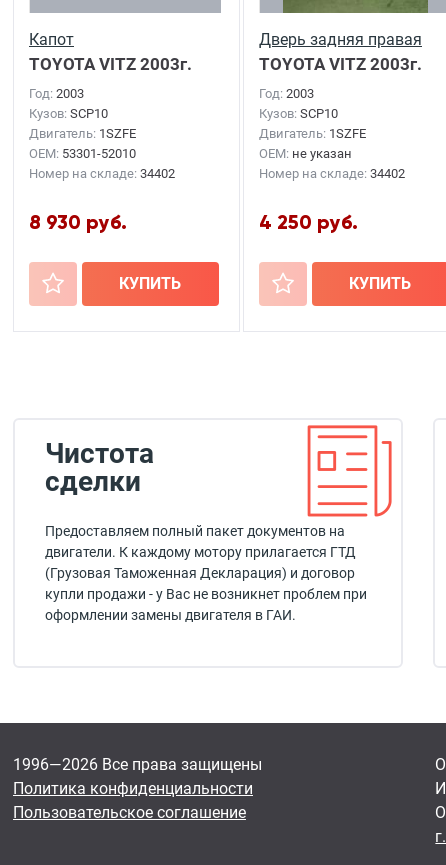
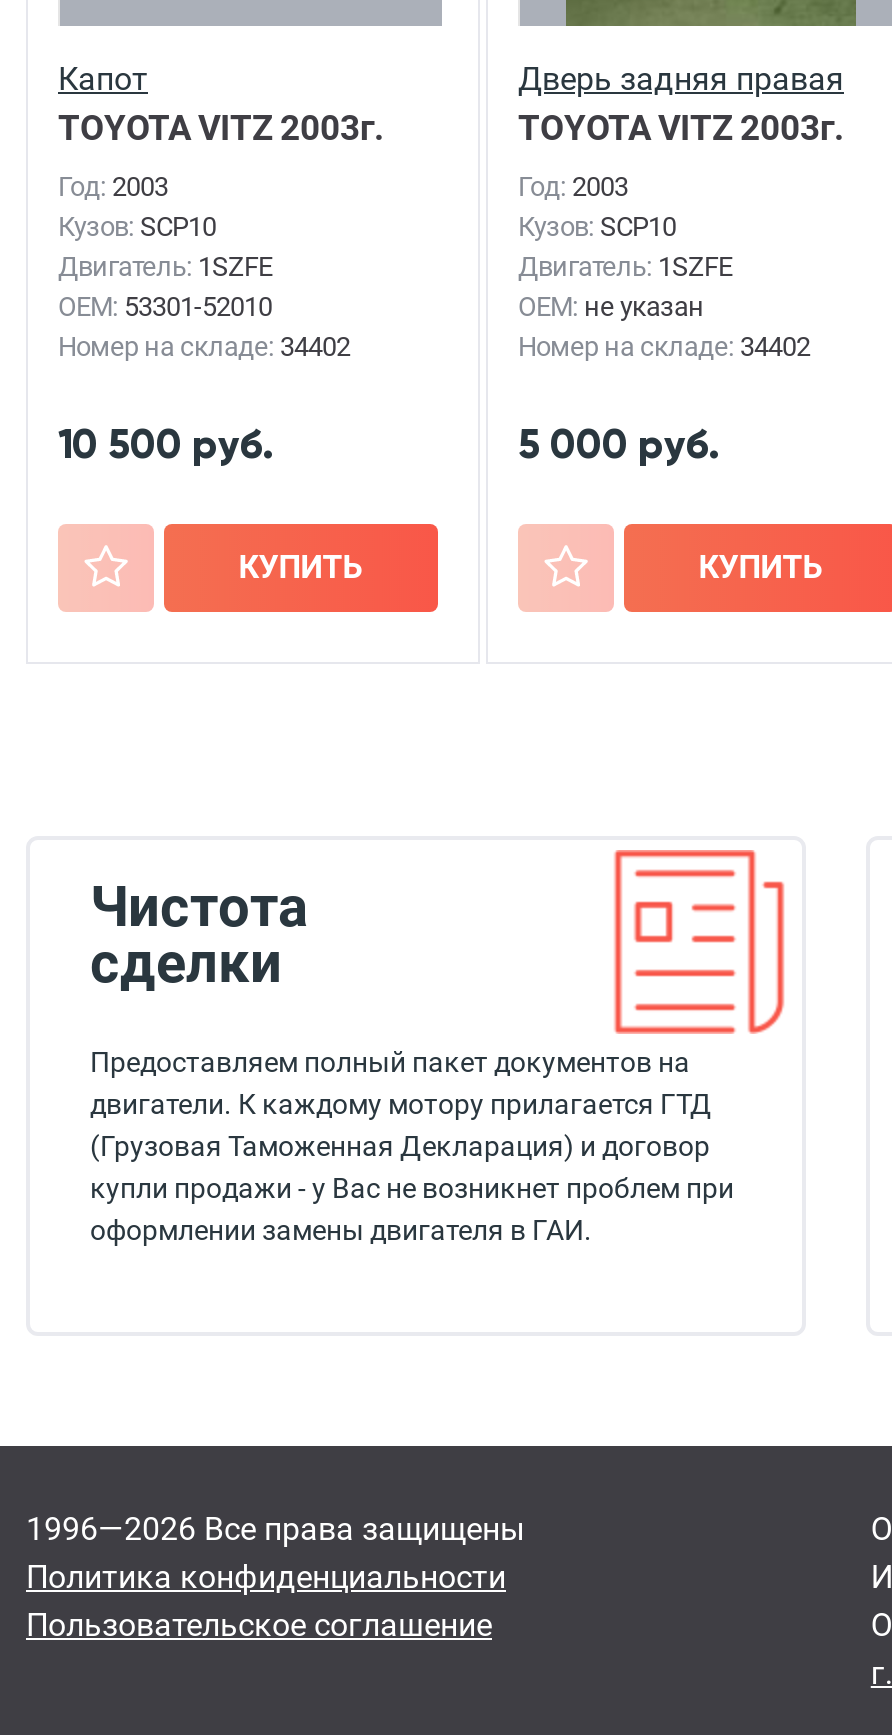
[29,210,127,234] 8 930 руб. -> [58,420,274,468] 10 500 руб.
[259,210,358,234] 4 250 руб. -> [518,420,720,468] 5 000 руб.

